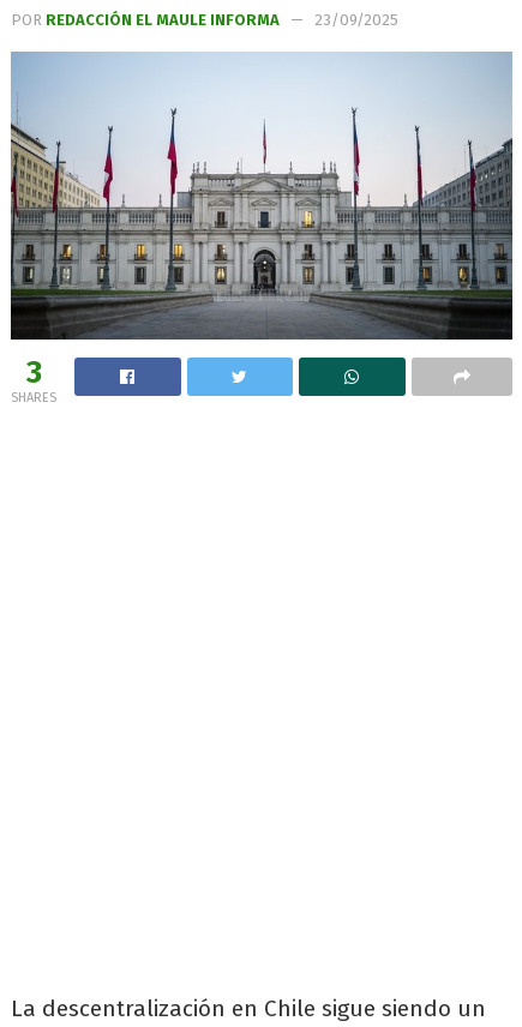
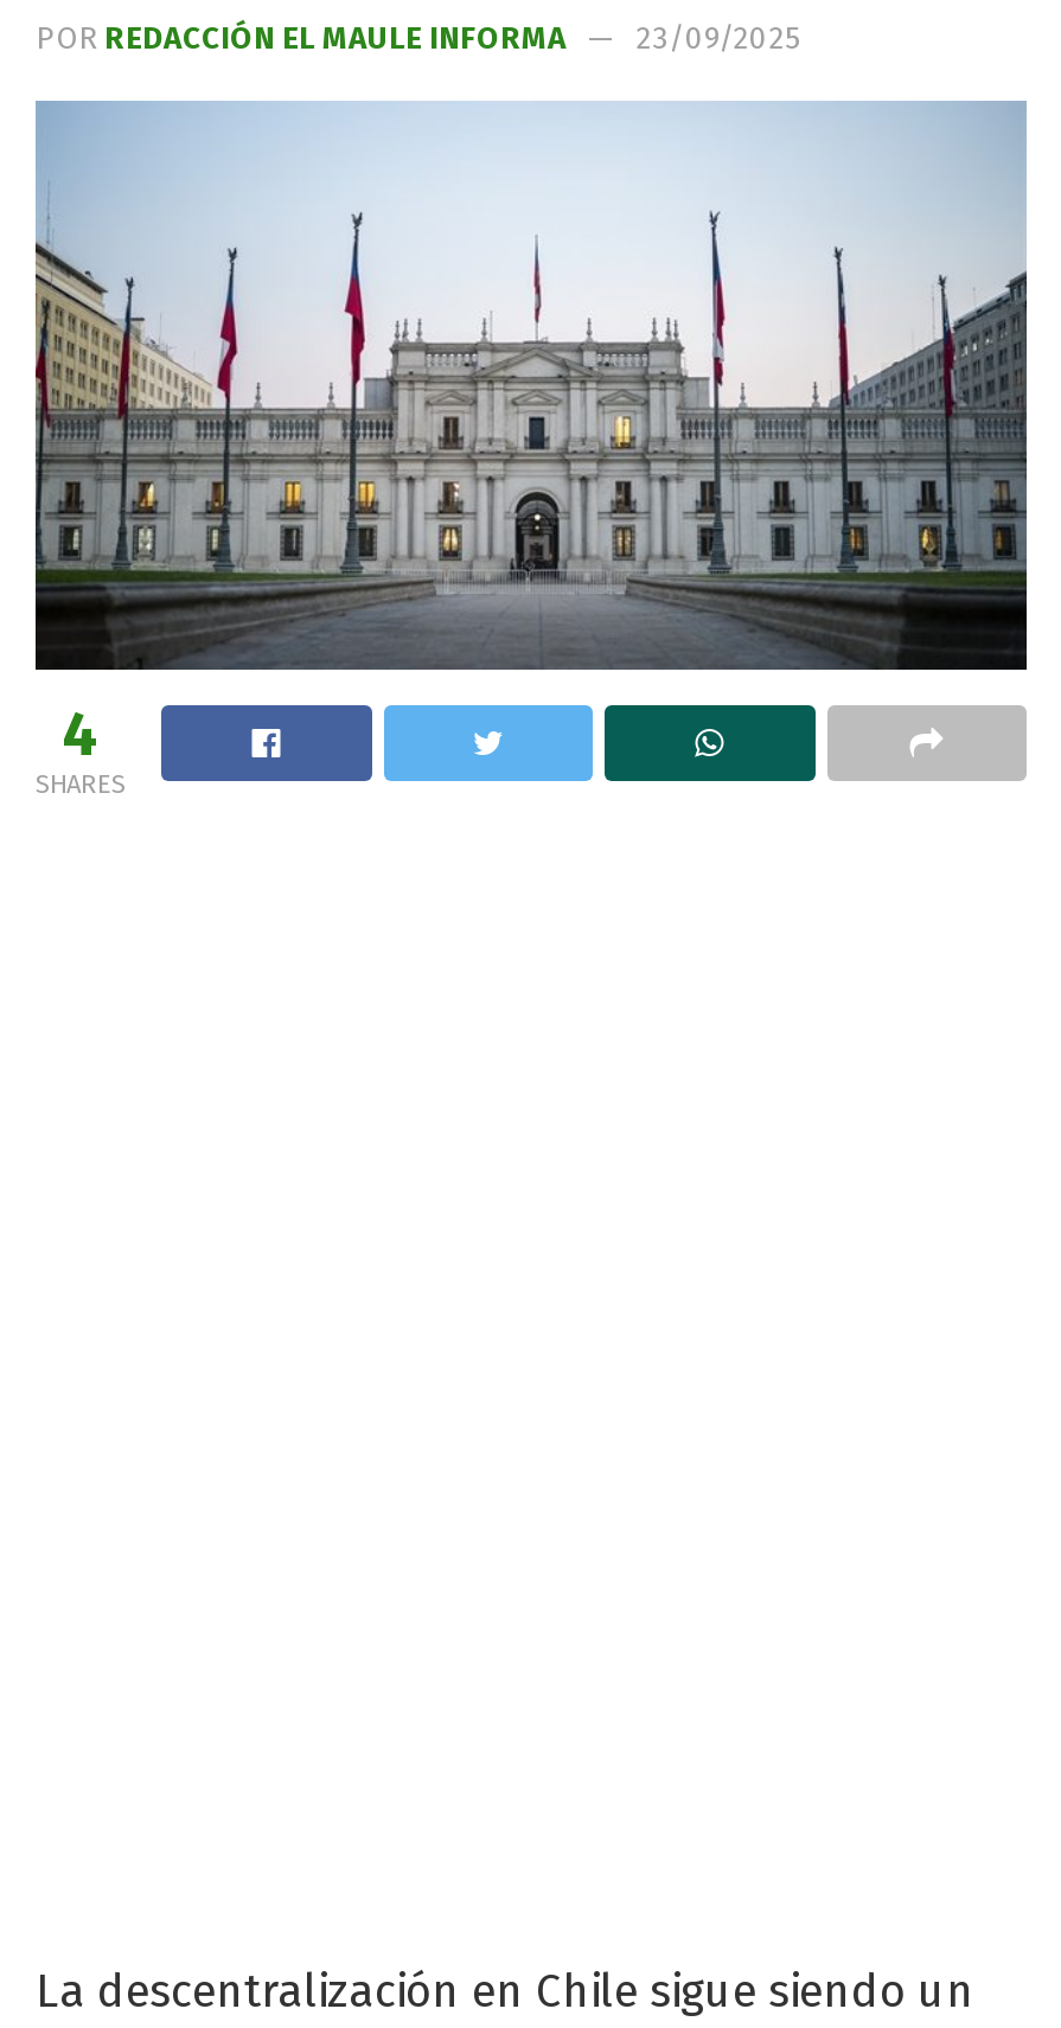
[26,354,41,391] 3 -> [63,698,98,771] 4

